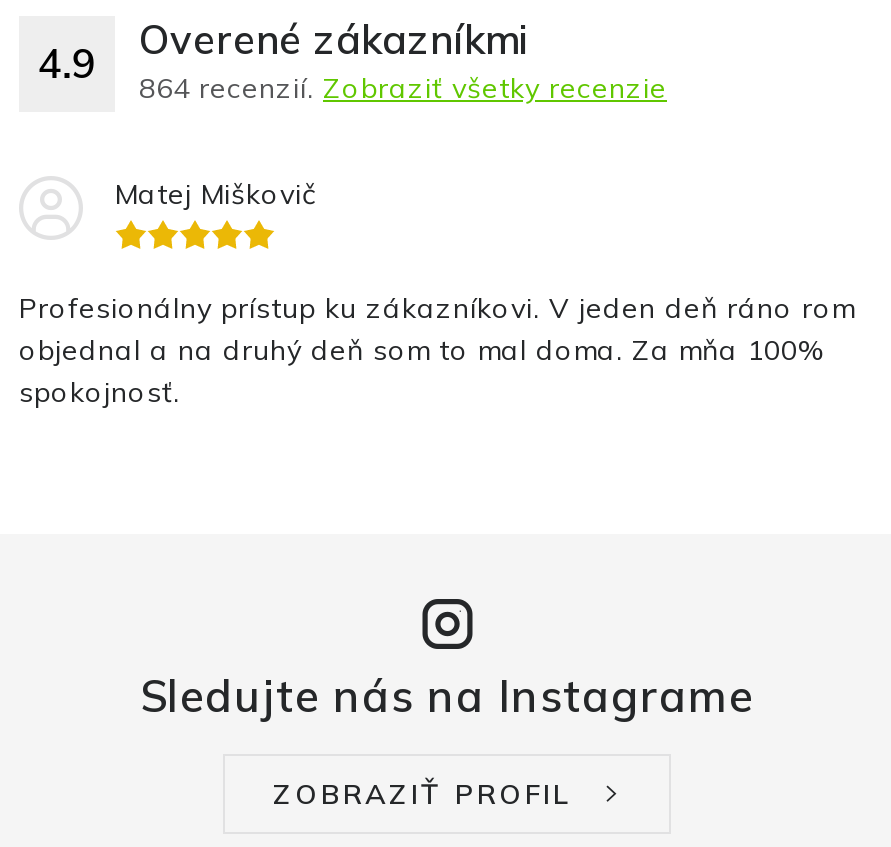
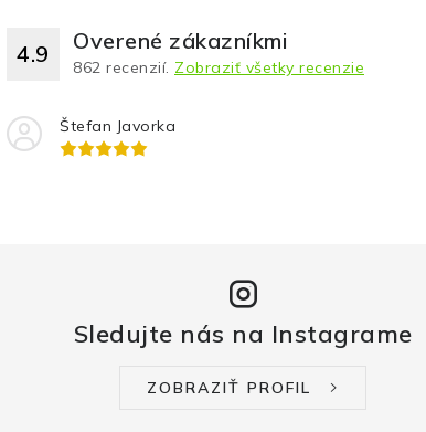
[19,71,855,411] 864 recenzií. Zobraziť všetky recenzie | Matej Miškovič | Profesionálny prístup ku zákazníkovi. V jeden deň ráno rom | objednal a na druhý deň som to mal doma. Za mňa 100% | spokojnosť. -> [60,58,364,136] 862 recenzií. Zobraziť všetky recenzie | Štefan Javorka

